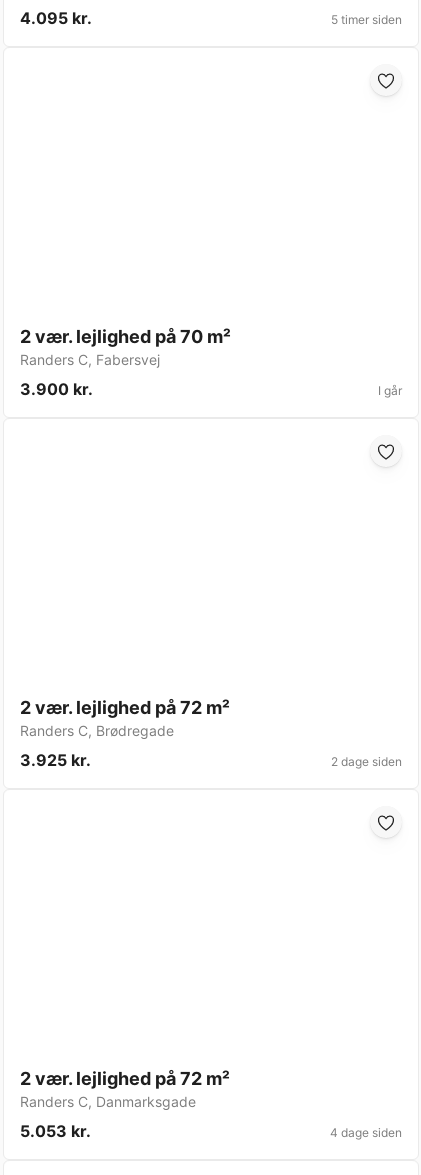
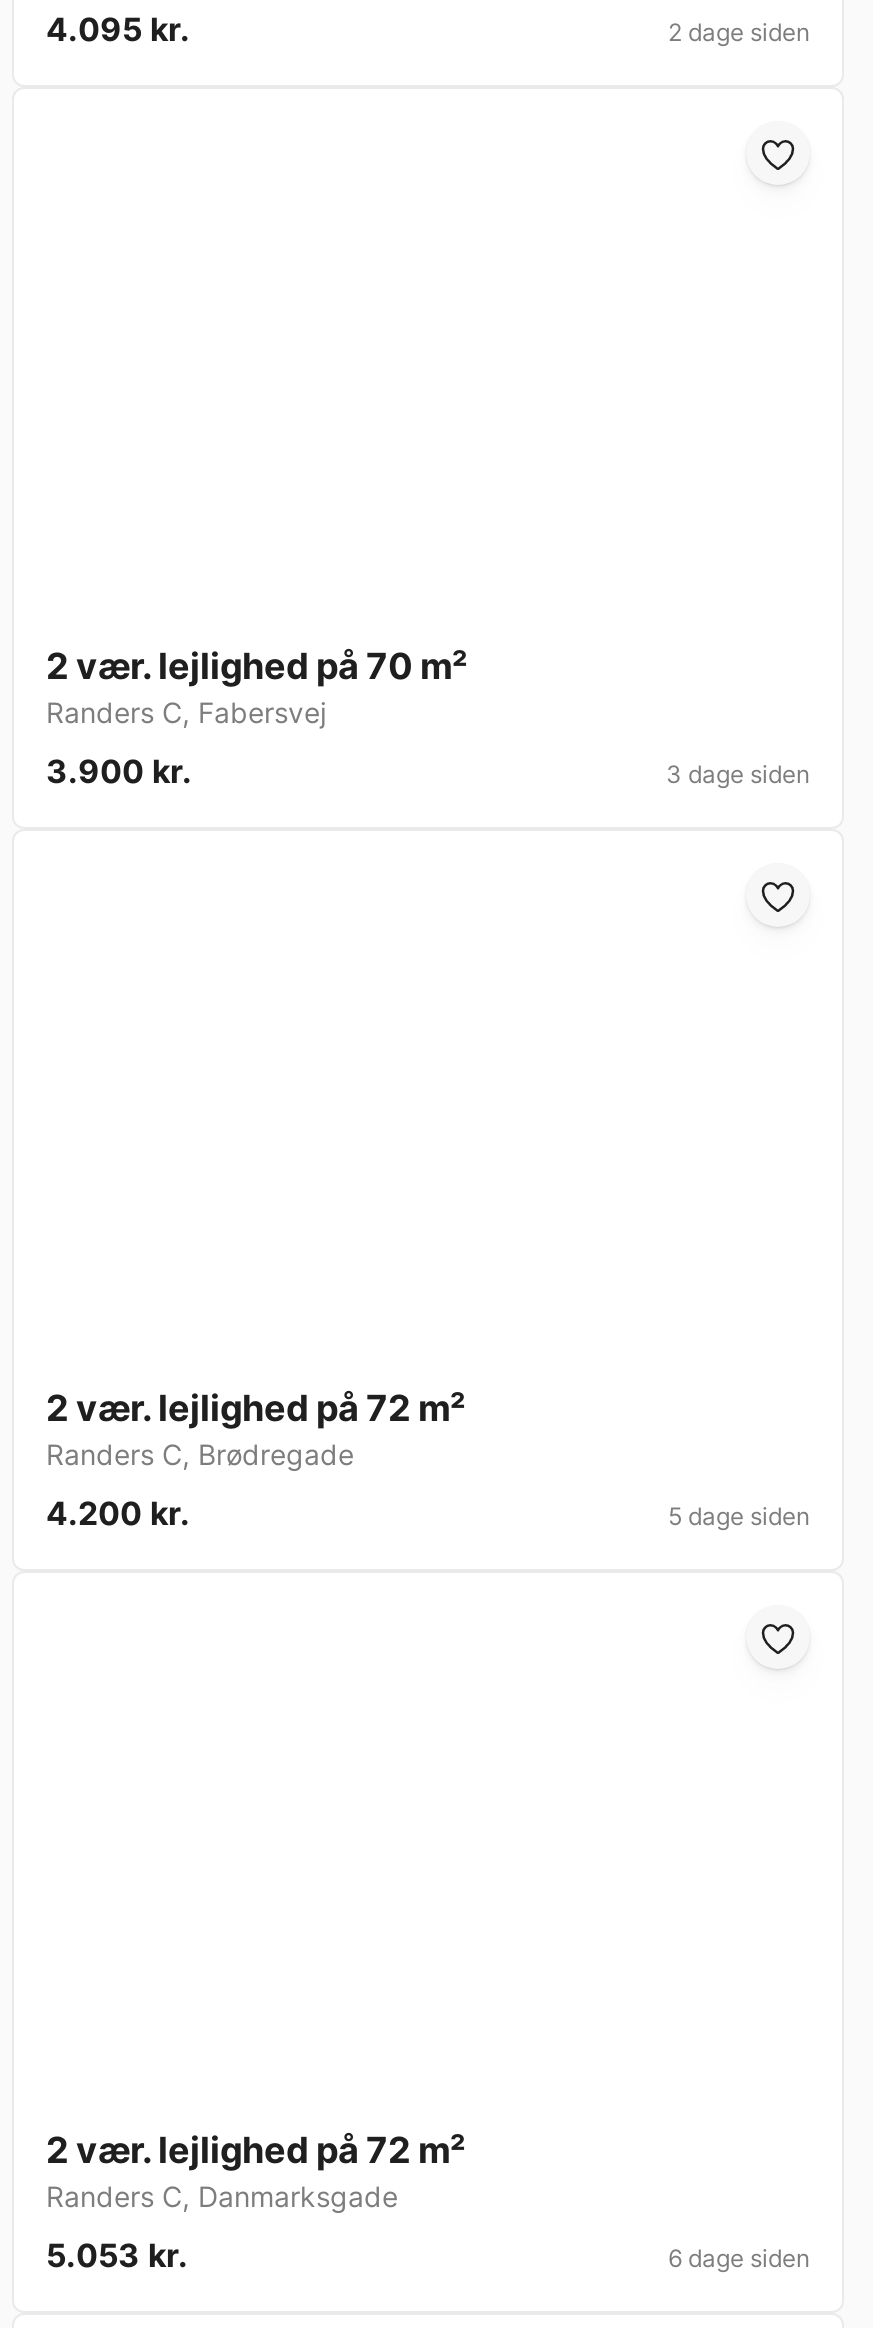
[331,12,402,27] 5 timer siden -> [668,18,810,48] 2 dage siden
[378,383,402,398] I går -> [666,760,810,790] 3 dage siden
[20,750,91,770] 3.925 kr. -> [46,1494,190,1534] 4.200 kr.
[331,754,402,769] 2 dage siden -> [668,1502,810,1532] 5 dage siden
[330,1125,402,1140] 4 dage siden -> [668,2244,810,2274] 6 dage siden

